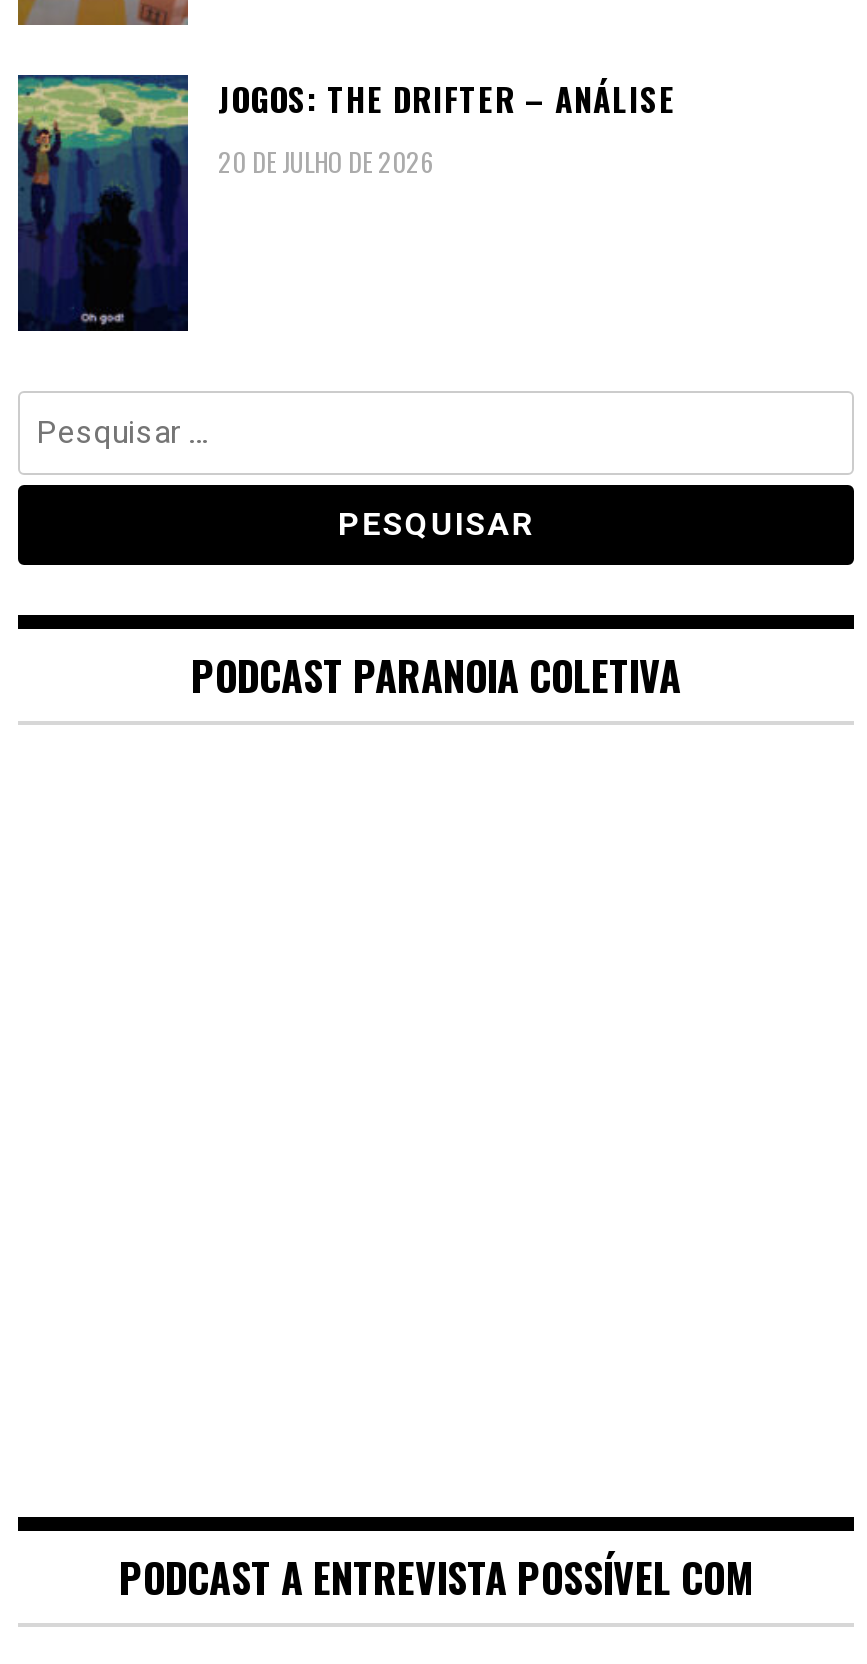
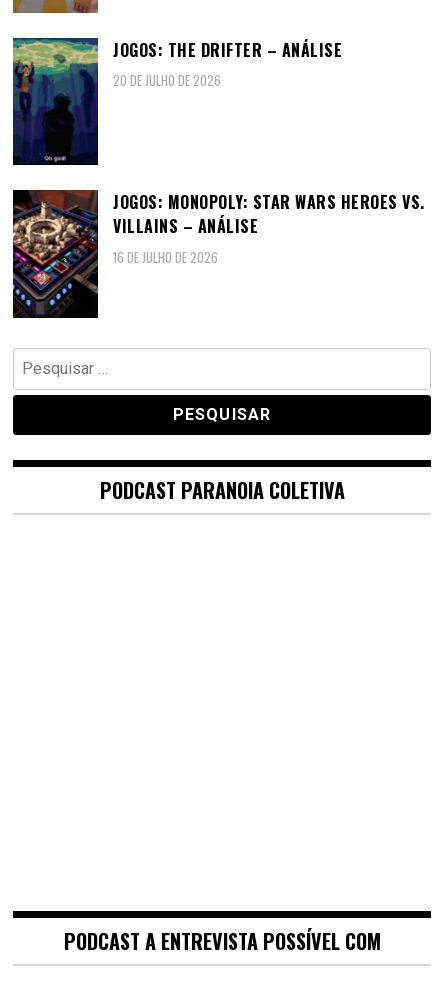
none -> [12,189,424,319] [image] | JOGOS: MONOPOLY: STAR WARS HEROES VS. | VILLAINS – ANÁLISE | 16 DE JULHO DE 2026

